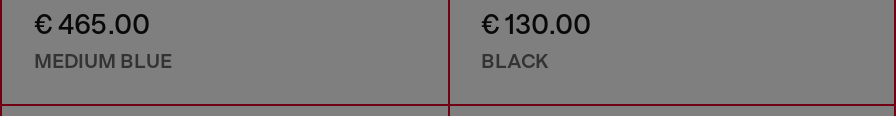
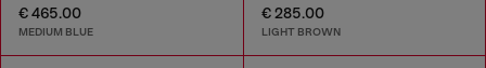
[481,8,591,73] € 130.00 | BLACK -> [261,4,340,39] € 285.00 | LIGHT BROWN

